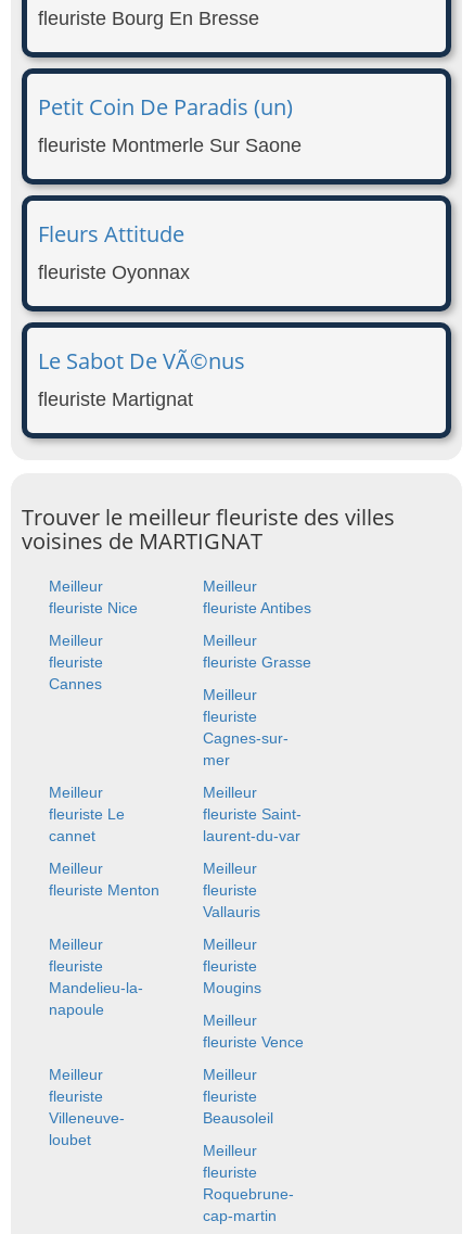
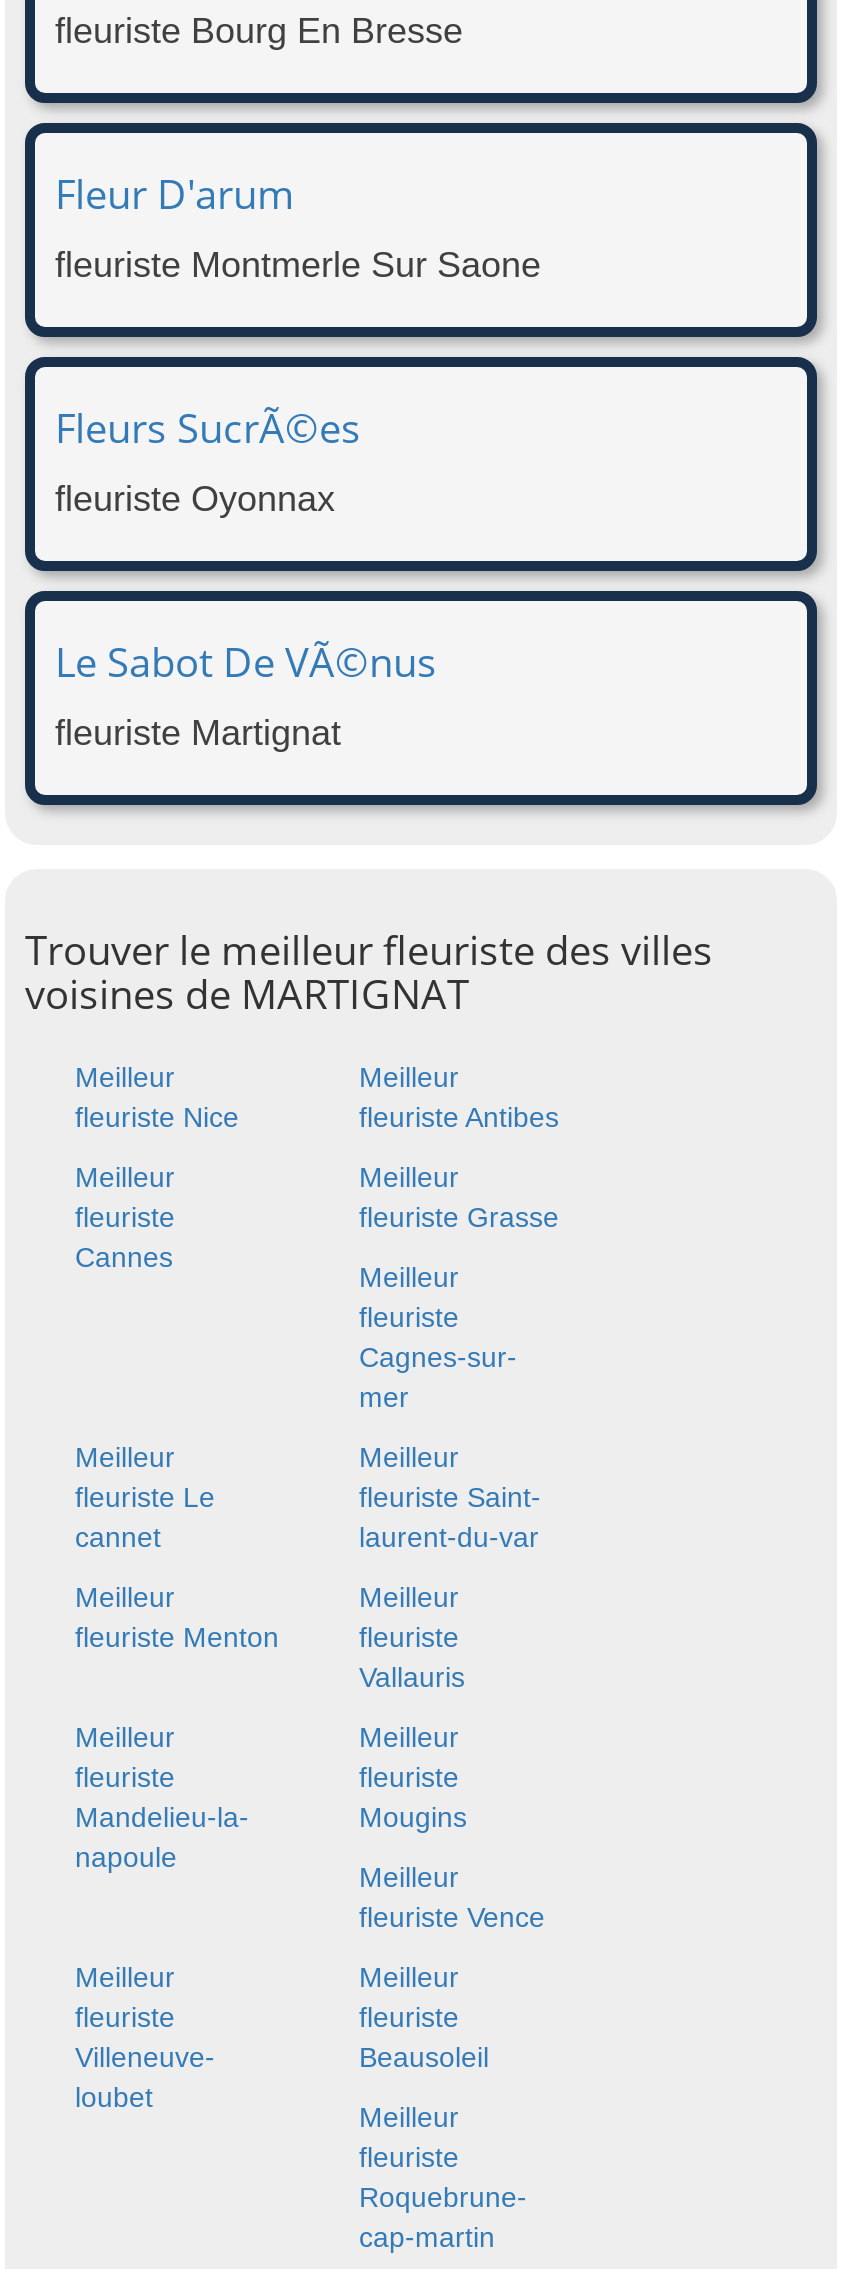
[38,92,293,121] Petit Coin De Paradis (un) -> [55,166,295,220] Fleur D'arum
[38,219,184,248] Fleurs Attitude -> [55,400,361,454] Fleurs SucrÃ©es

